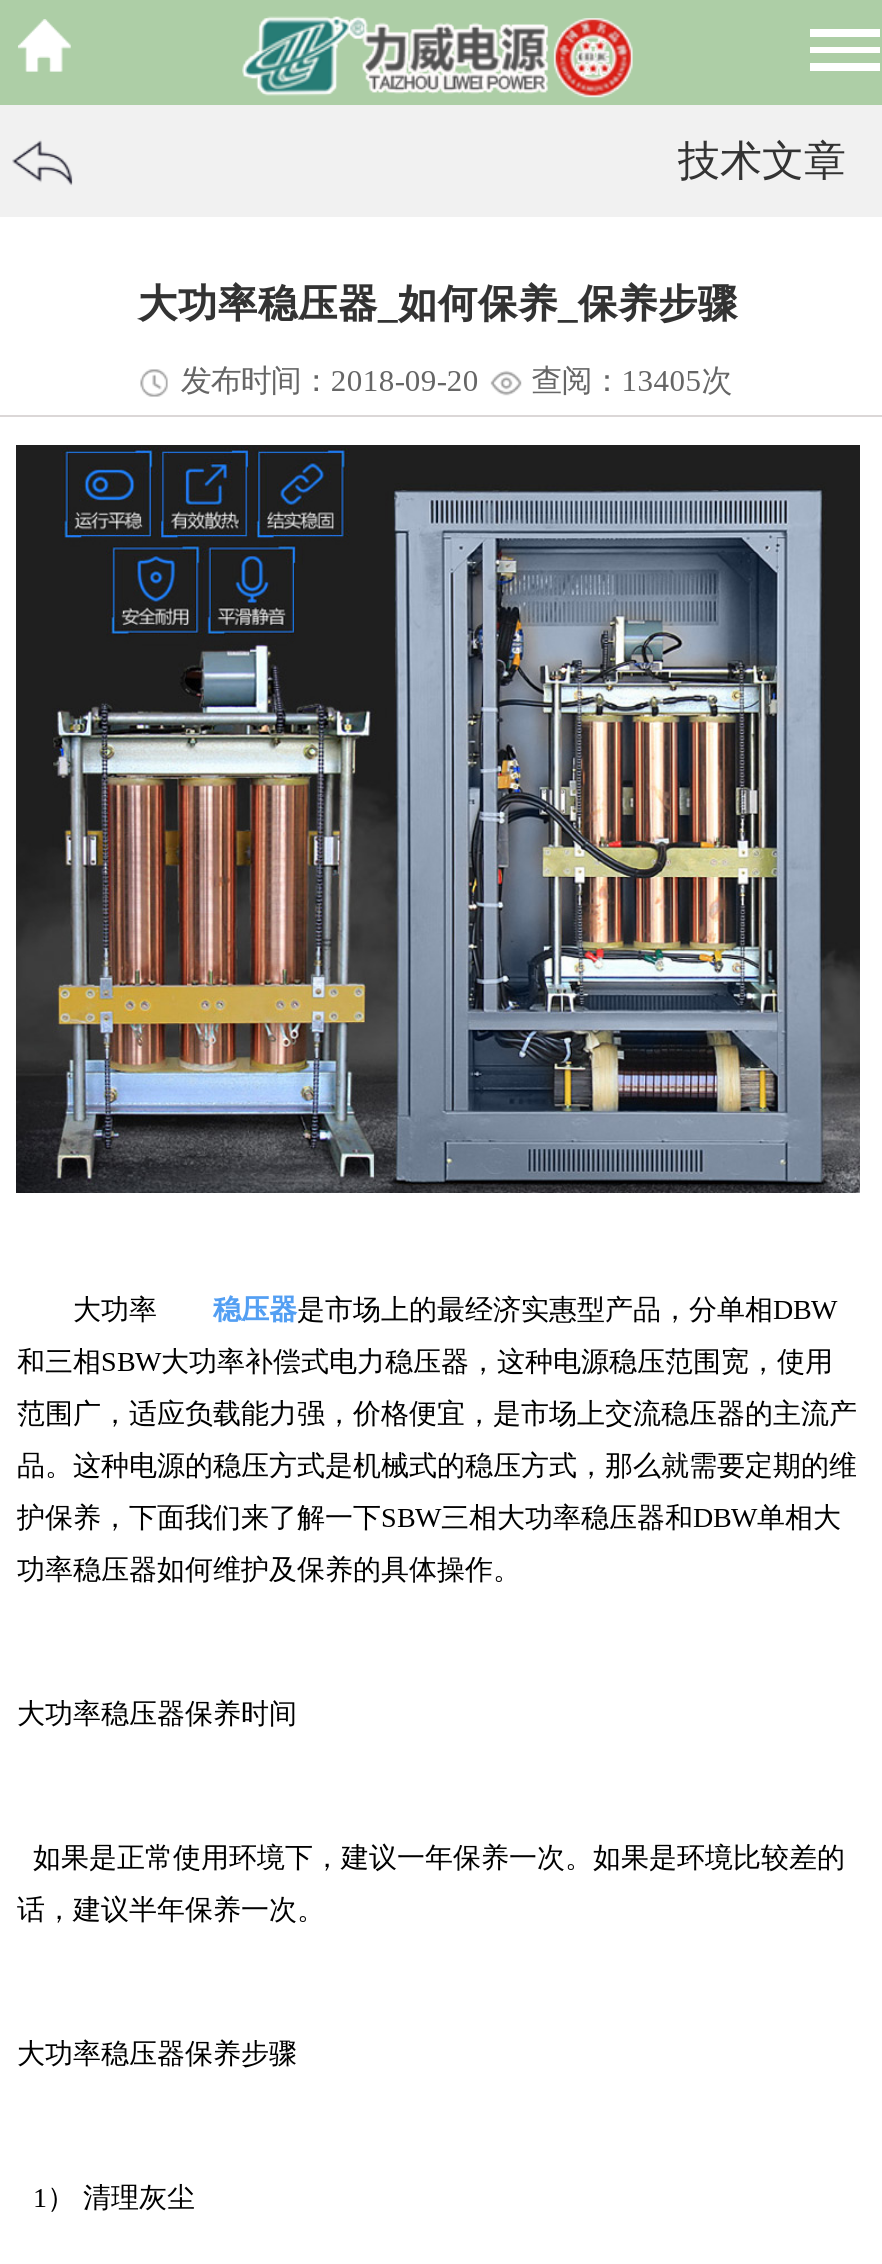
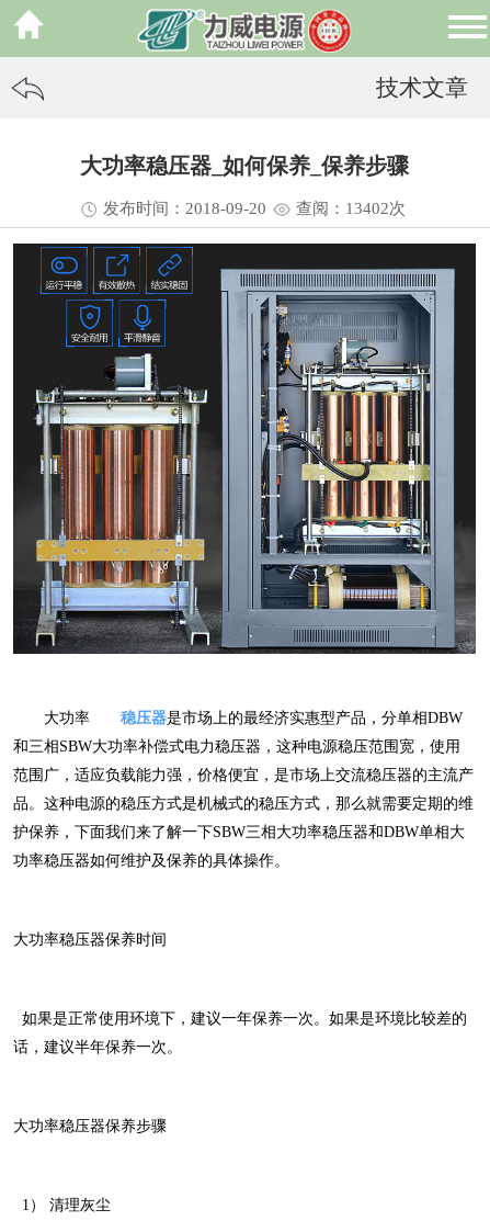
[181,363,731,397] 发布时间：2018-09-20 查阅：13405次 -> [103,199,405,217] 发布时间：2018-09-20 查阅：13402次

